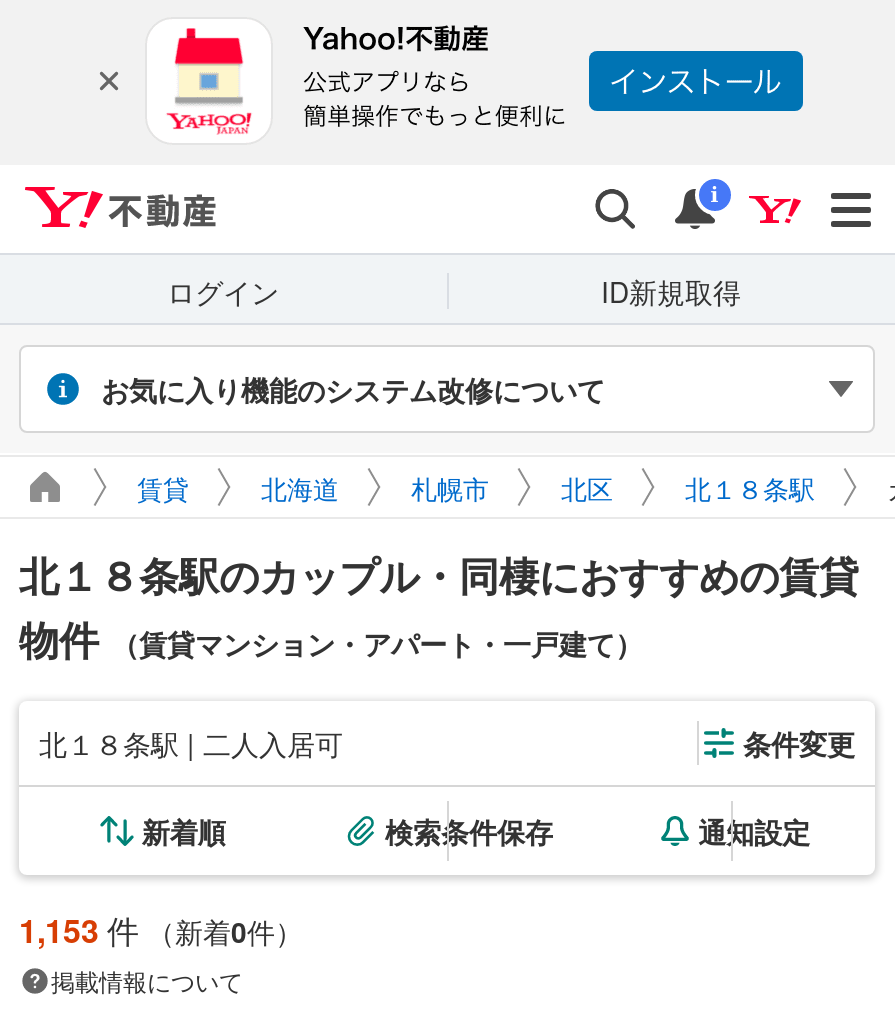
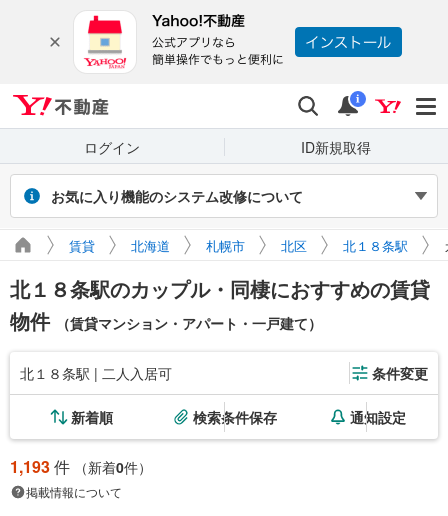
[19,907,303,953] 1,153件 （新着0件） -> [10,455,152,478] 1,193件 （新着0件）

